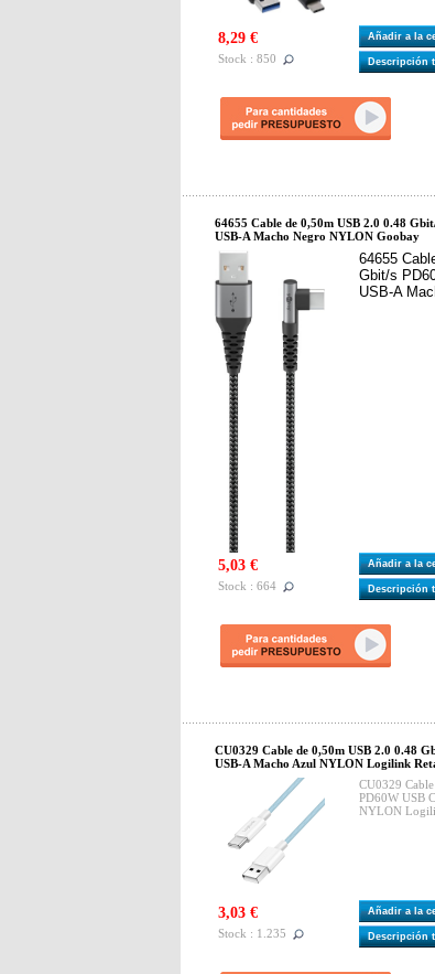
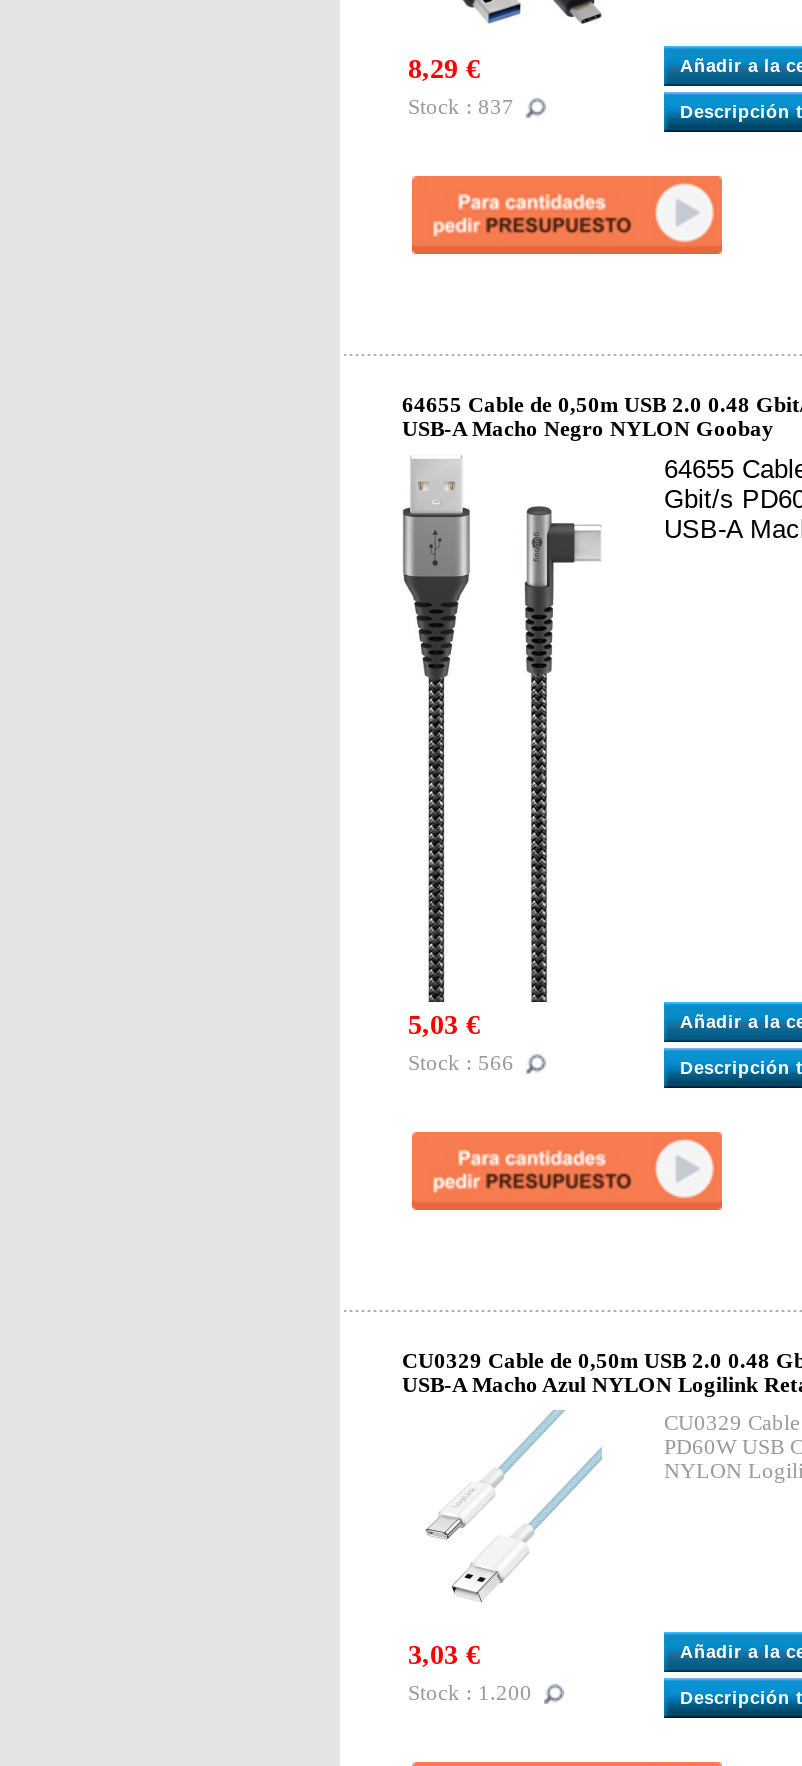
[218,52,276,65] Stock : 850 -> [408,94,514,118] Stock : 837
[218,579,276,592] Stock : 664 -> [408,1050,514,1074] Stock : 566
[218,927,286,940] Stock : 1.235 -> [408,1680,532,1704] Stock : 1.200

